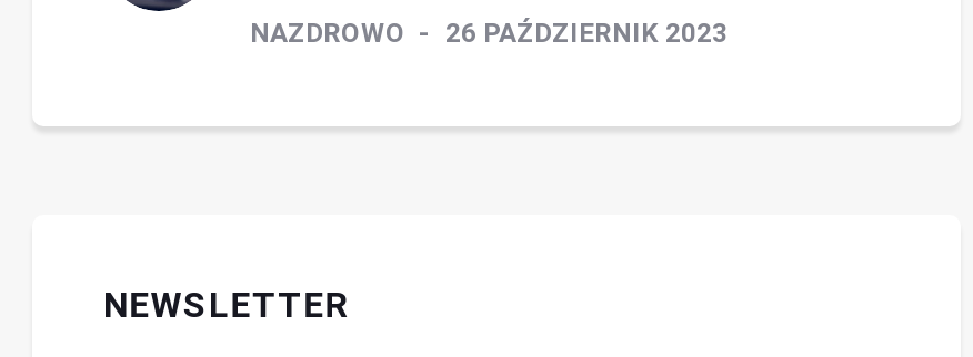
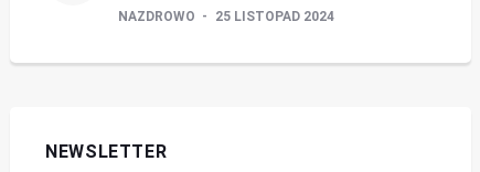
[250,18,728,49] NAZDROWO 26 PAŹDZIERNIK 2023 -> [118,9,334,24] NAZDROWO 25 LISTOPAD 2024

